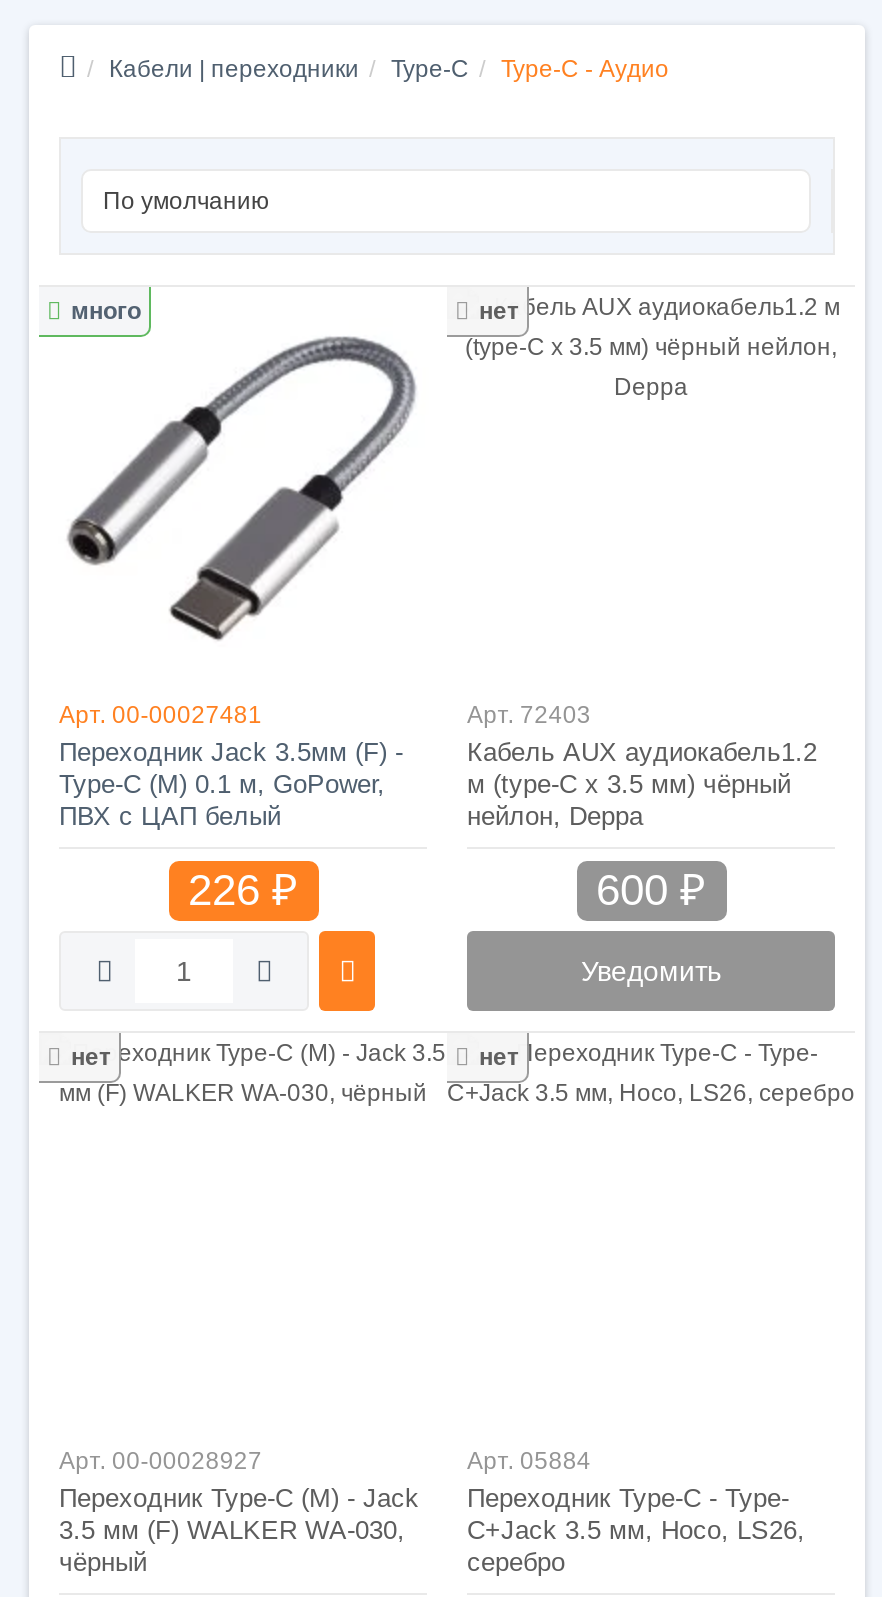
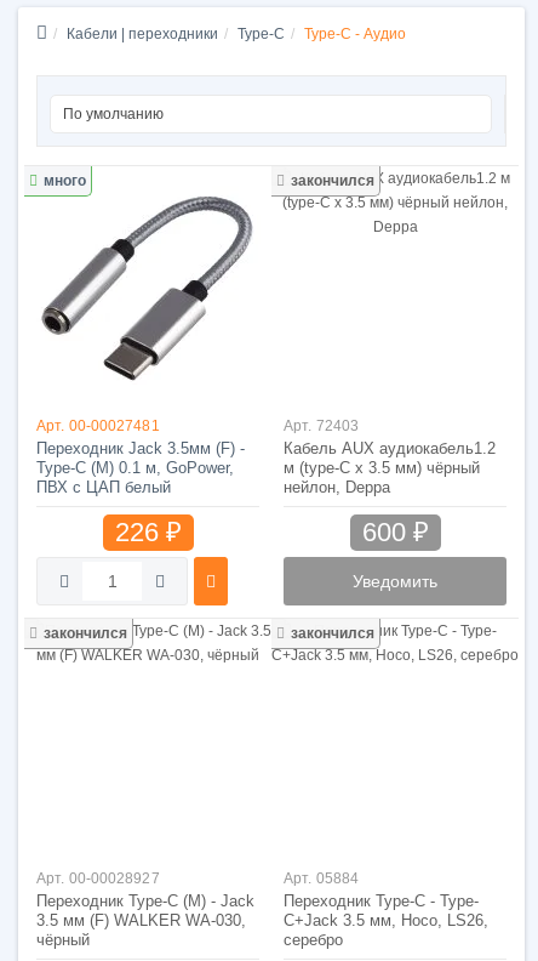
[479,297,519,325] нет -> [291,172,374,189] закончился
[71,1043,111,1071] нет -> [44,625,127,642] закончился
[479,1043,519,1071] нет -> [291,625,374,642] закончился

